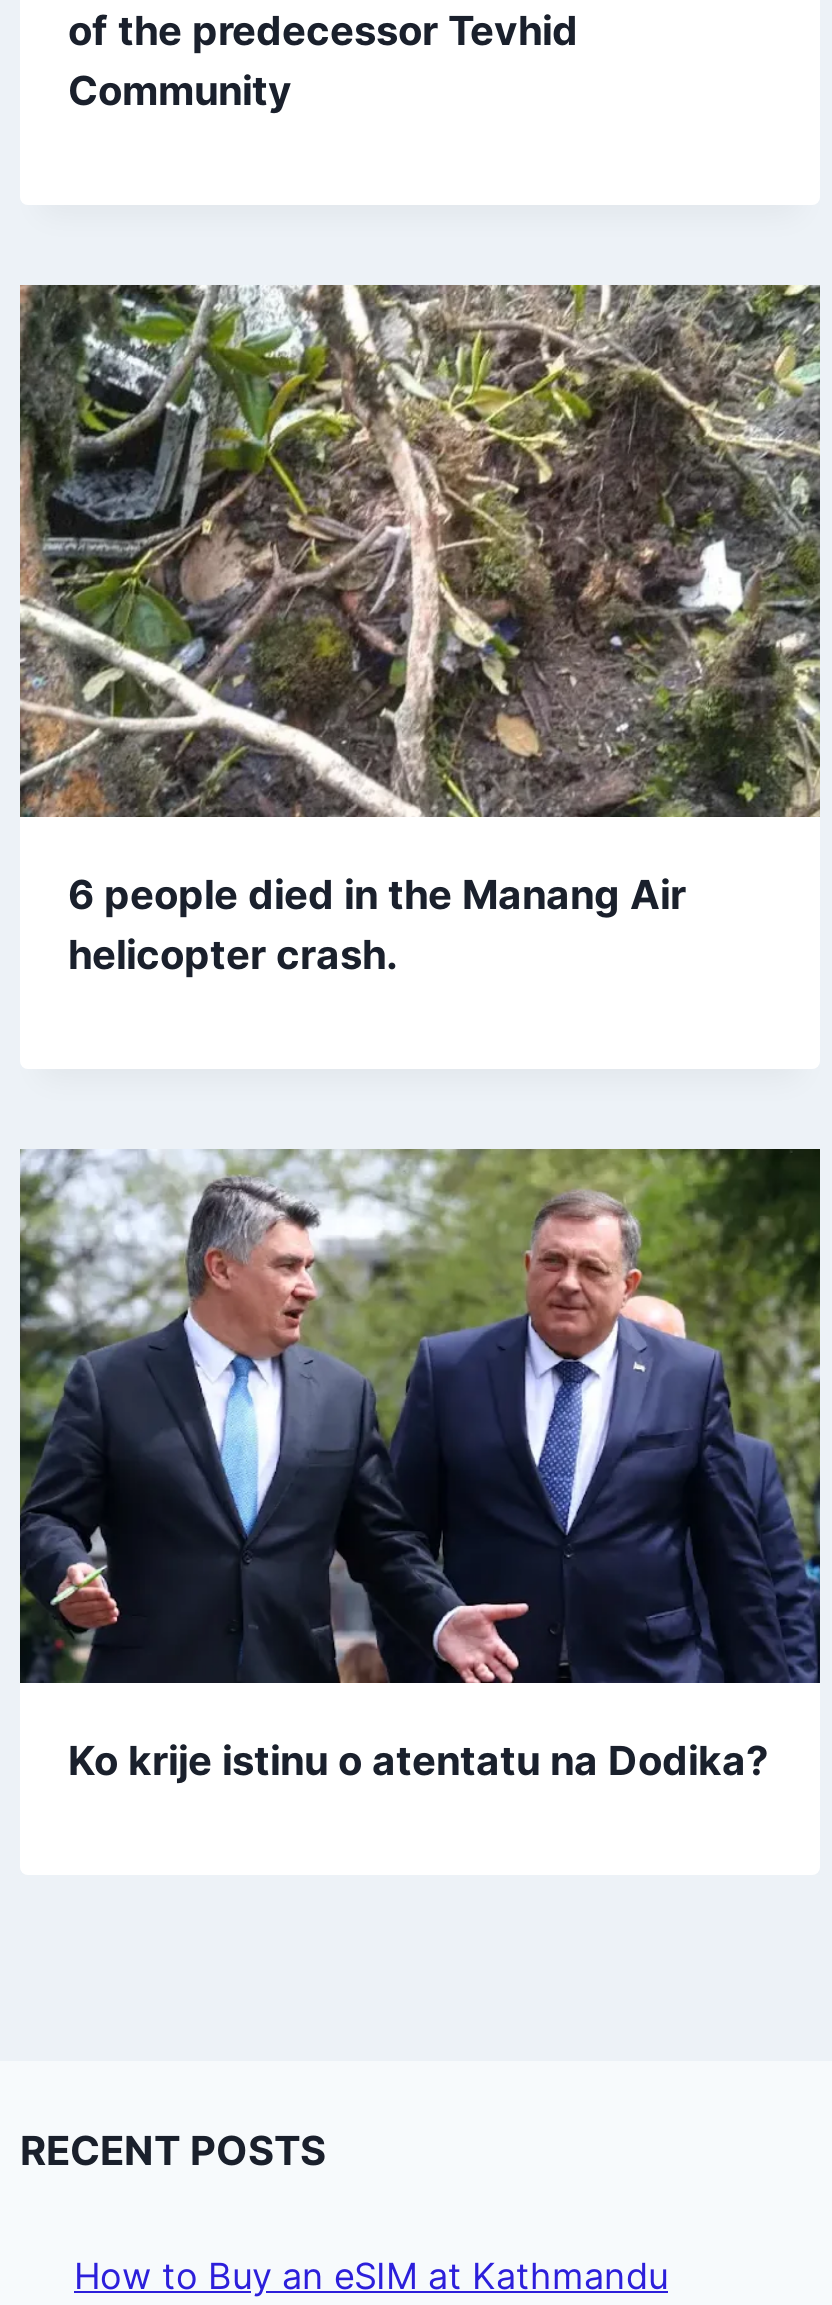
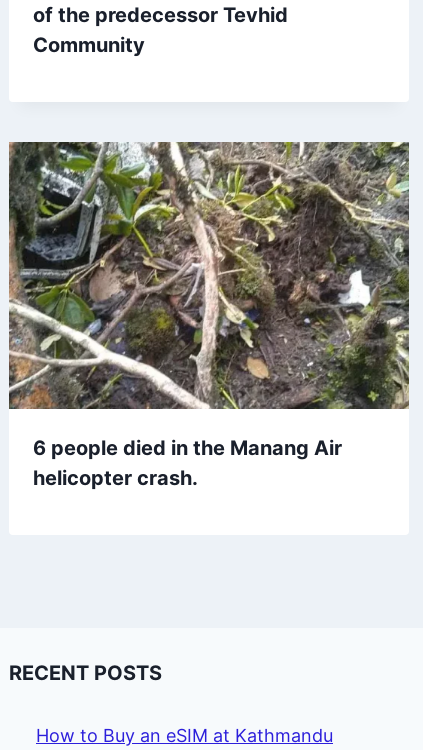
[18,1146,822,1785] [image] | Ko krije istinu o atentatu na Dodika? -> none

